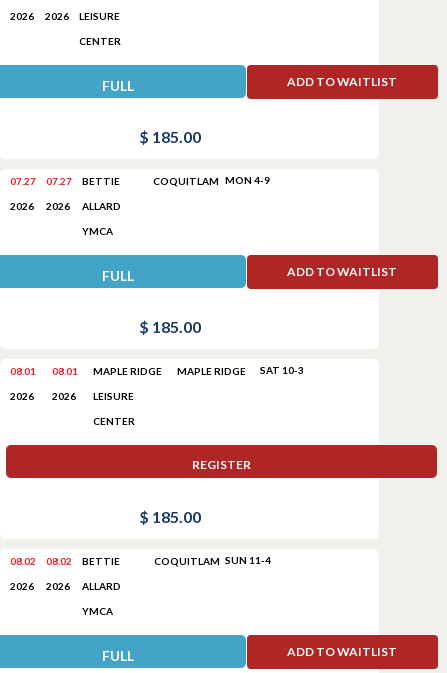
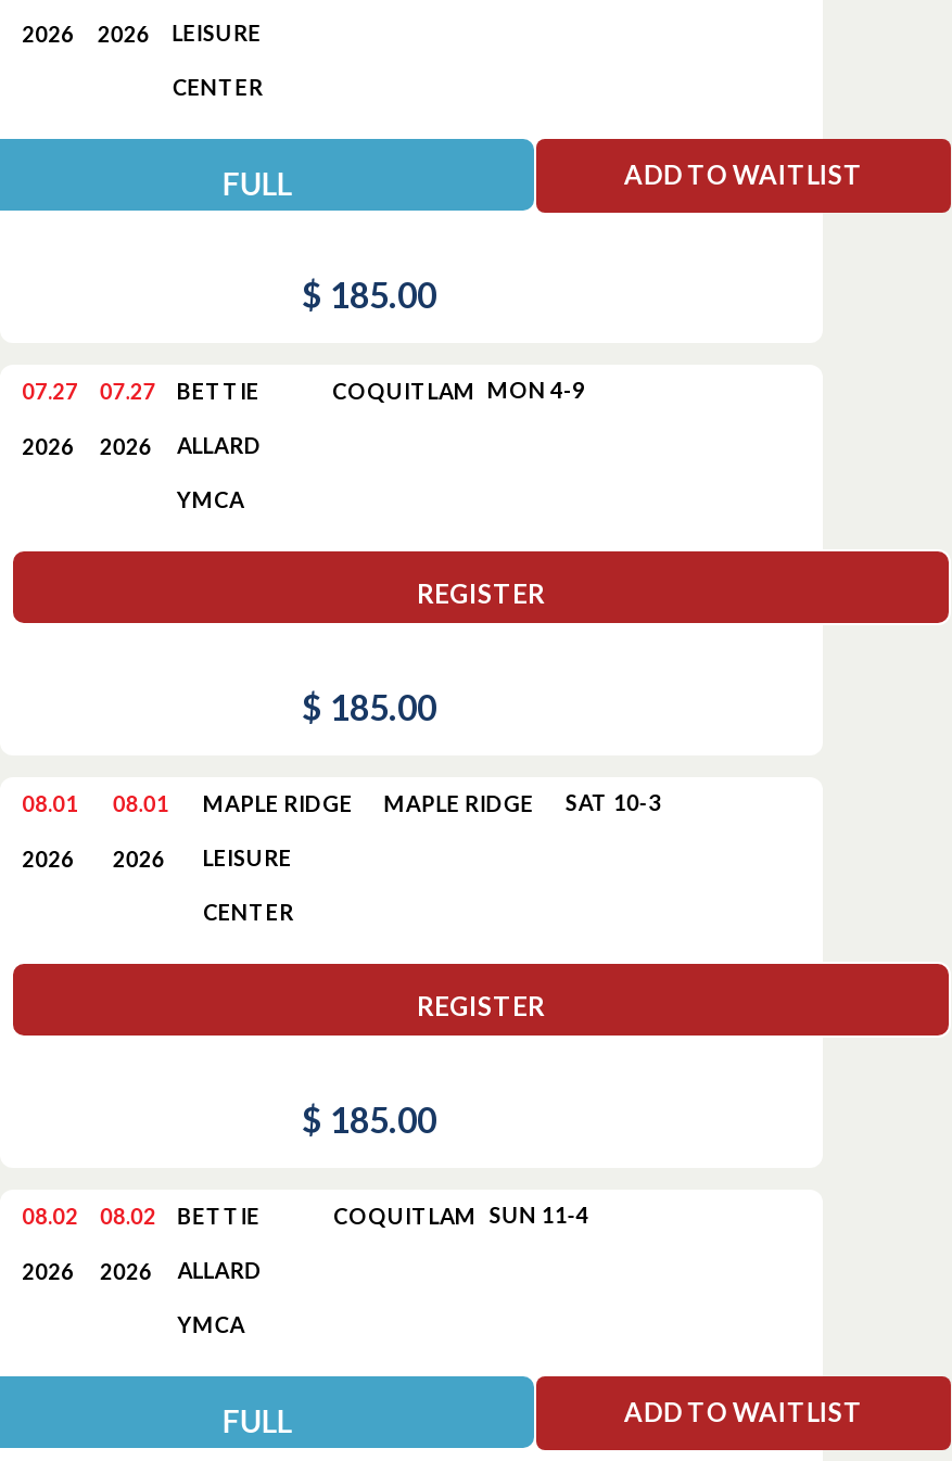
[102,263,397,284] FULL | ADD TO WAITLIST -> [417,577,545,610] REGISTER

